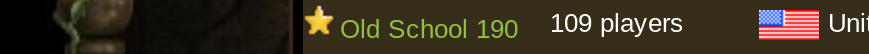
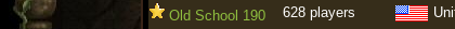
[340,8,684,44] Old School 190 109 players -> [168,4,355,24] Old School 190 628 players

